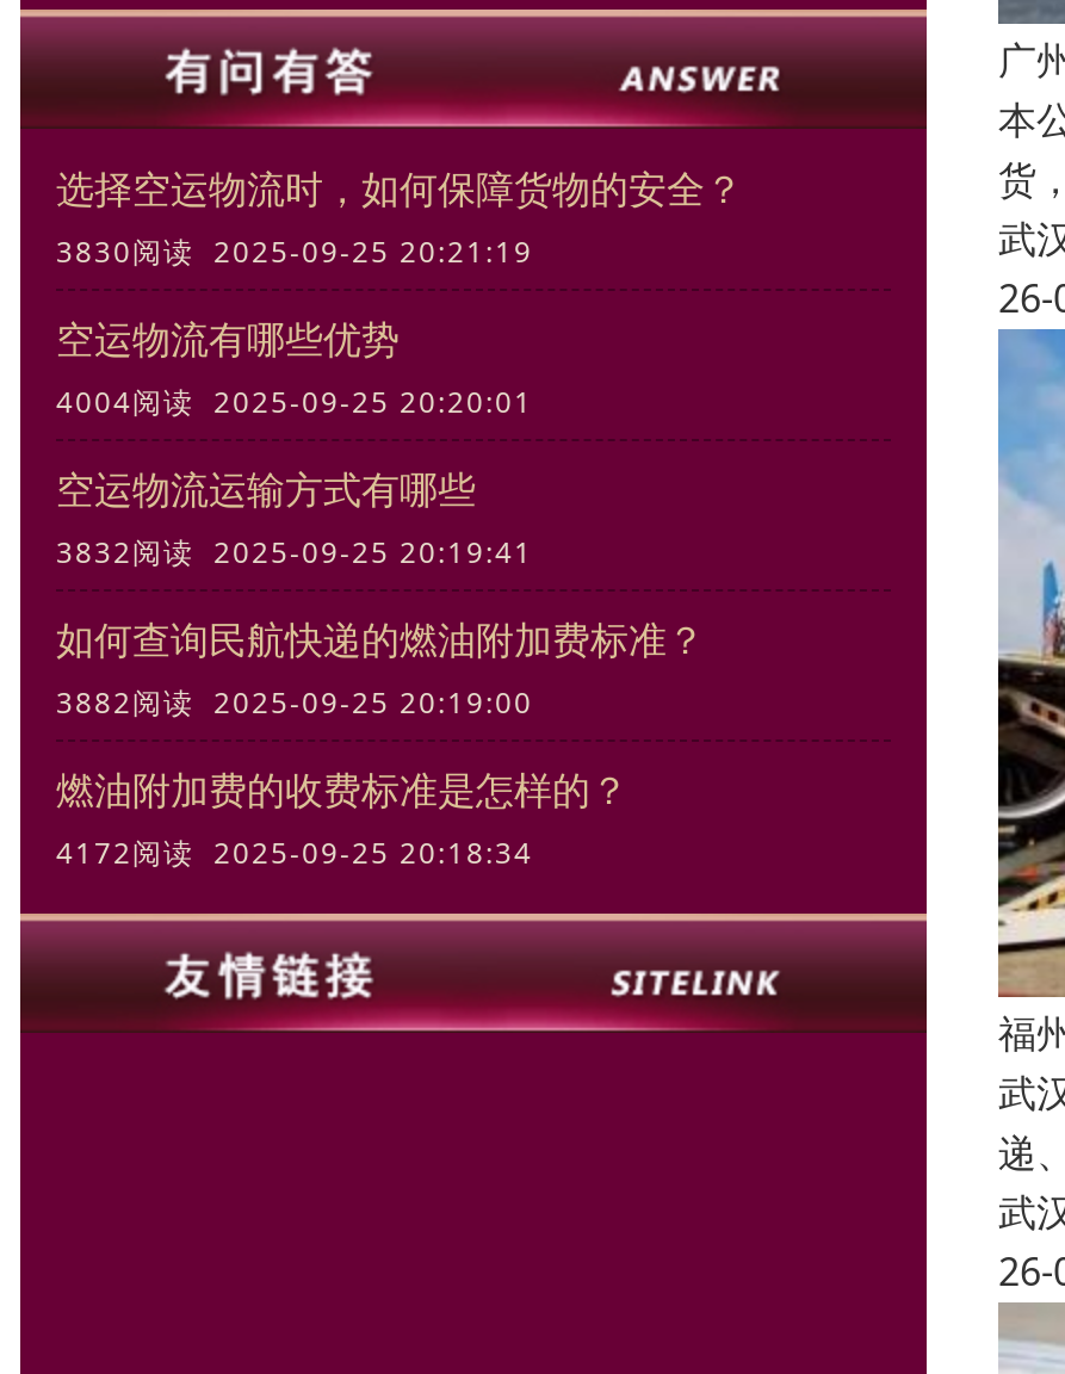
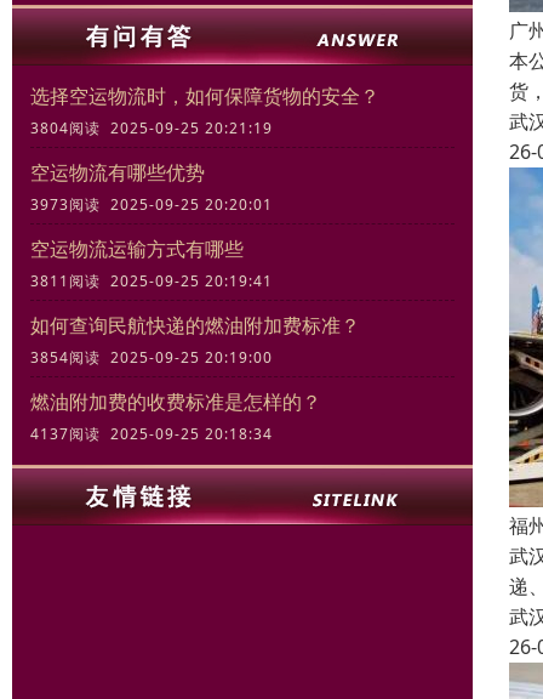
[56,232,533,272] 3830阅读 2025-09-25 20:21:19 -> [30,118,273,139] 3804阅读 2025-09-25 20:21:19
[56,382,533,423] 4004阅读 2025-09-25 20:20:01 -> [30,194,273,215] 3973阅读 2025-09-25 20:20:01
[56,532,533,573] 3832阅读 2025-09-25 20:19:41 -> [30,271,273,291] 3811阅读 2025-09-25 20:19:41
[56,683,533,723] 3882阅读 2025-09-25 20:19:00 -> [30,347,273,368] 3854阅读 2025-09-25 20:19:00
[56,833,533,874] 4172阅读 2025-09-25 20:18:34 -> [30,424,273,444] 4137阅读 2025-09-25 20:18:34

